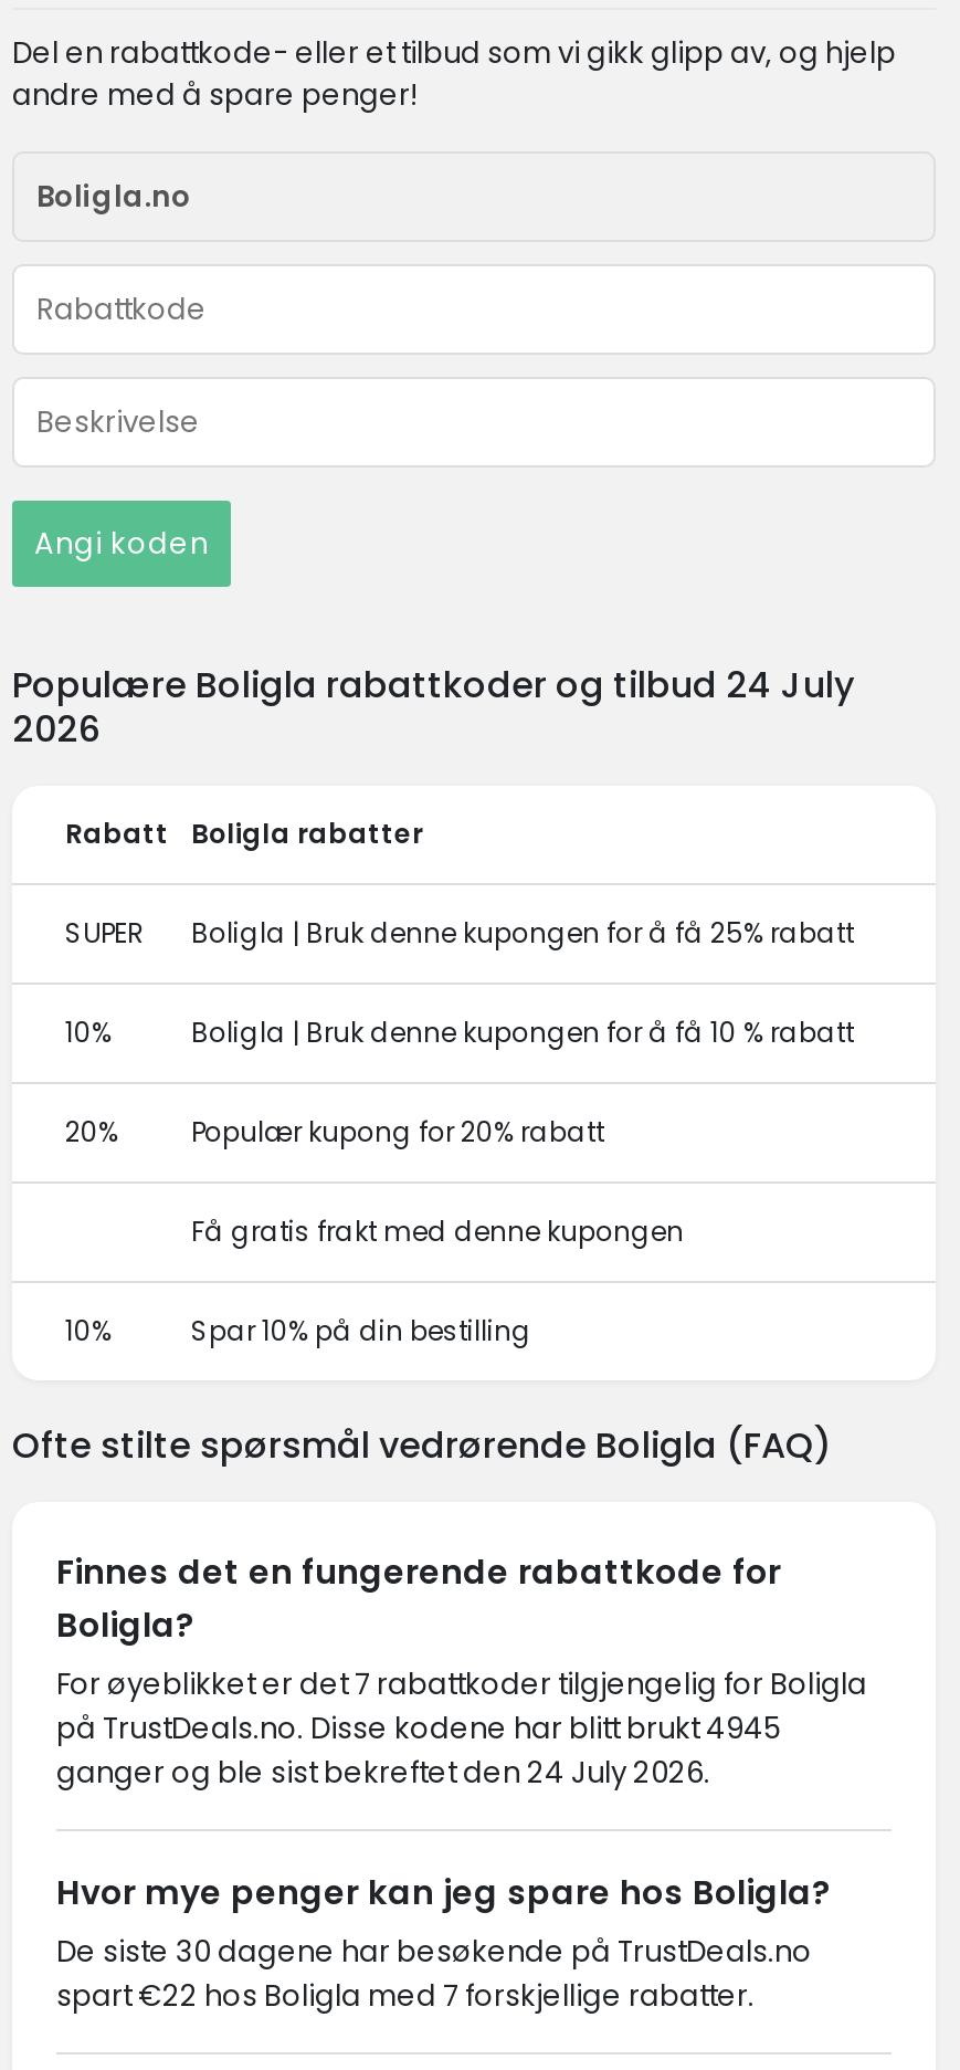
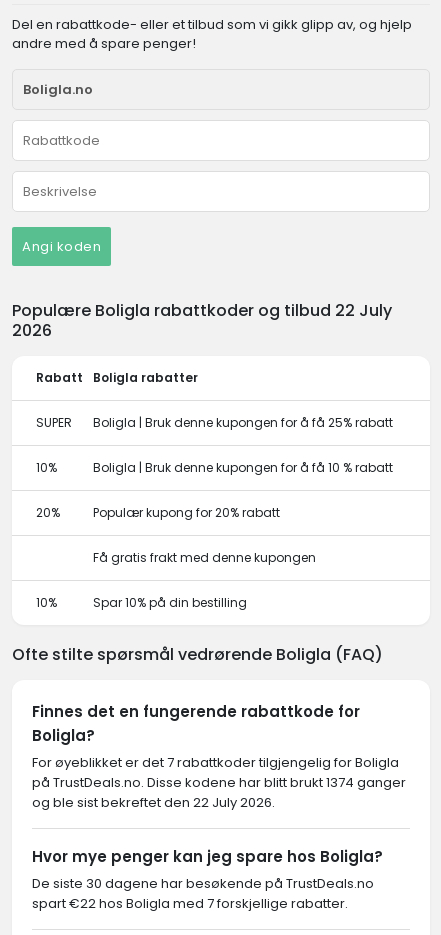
[12,660,854,711] Populære Boligla rabattkoder og tilbud 24 July -> [12,299,392,322] Populære Boligla rabattkoder og tilbud 22 July
[56,1708,781,1794] på TrustDeals.no. Disse kodene har blitt brukt 4945 | ganger og ble sist bekreftet den 24 July 2026. -> [32,773,406,812] på TrustDeals.no. Disse kodene har blitt brukt 1374 ganger | og ble sist bekreftet den 22 July 2026.

